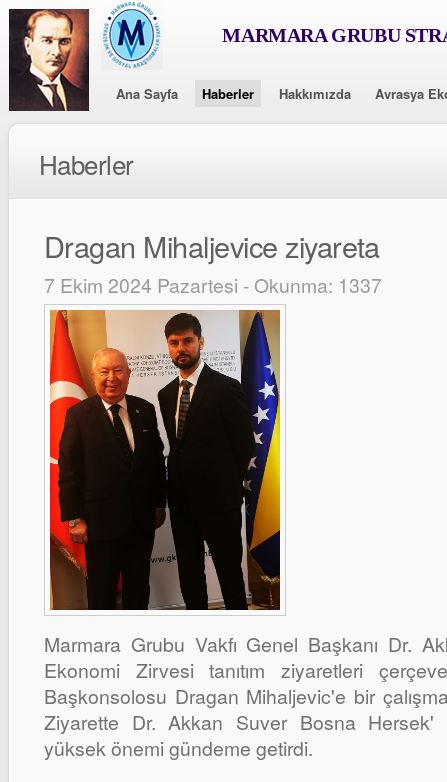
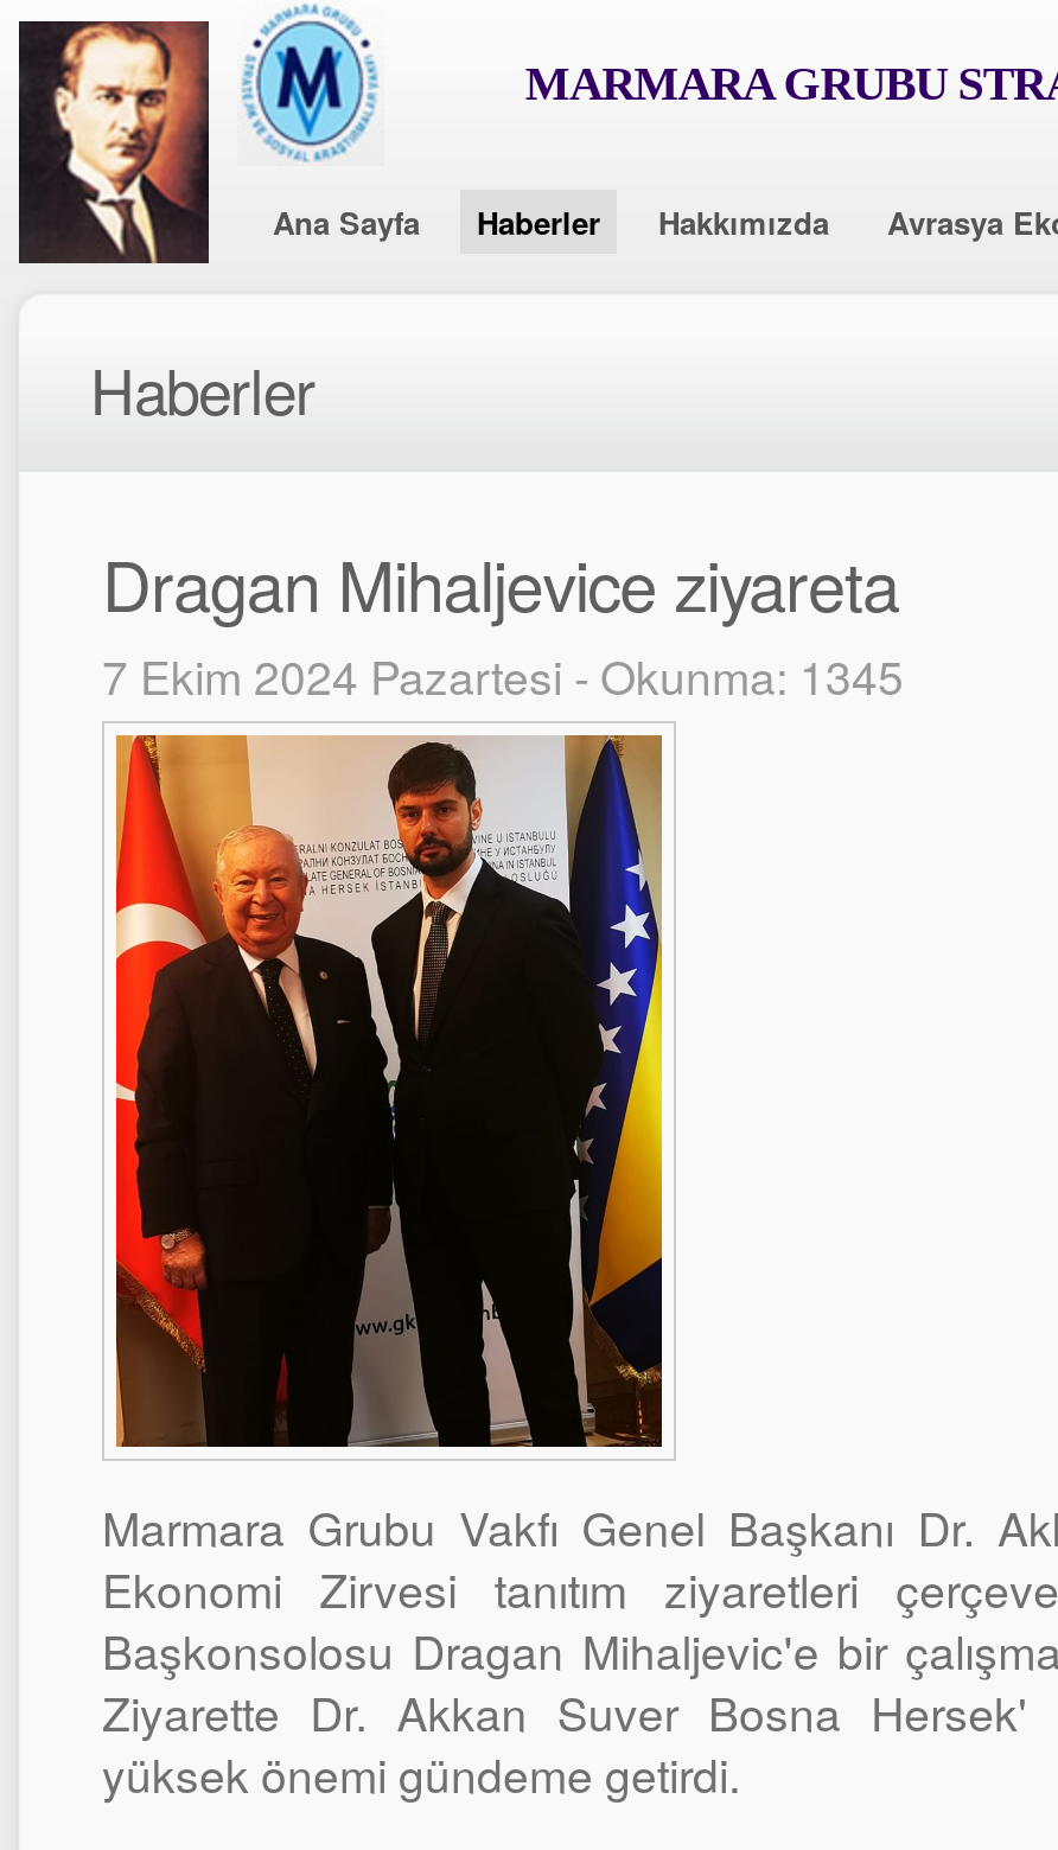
[44,271,382,299] 7 Ekim 2024 Pazartesi - Okunma: 1337 -> [102,643,904,709] 7 Ekim 2024 Pazartesi - Okunma: 1345

